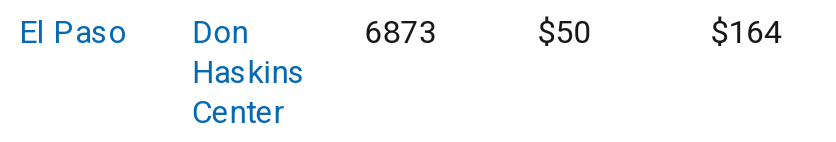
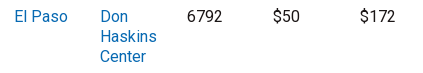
[365,13,437,51] 6873 -> [187,7,223,26] 6792
[710,13,782,51] $164 -> [360,7,396,26] $172

